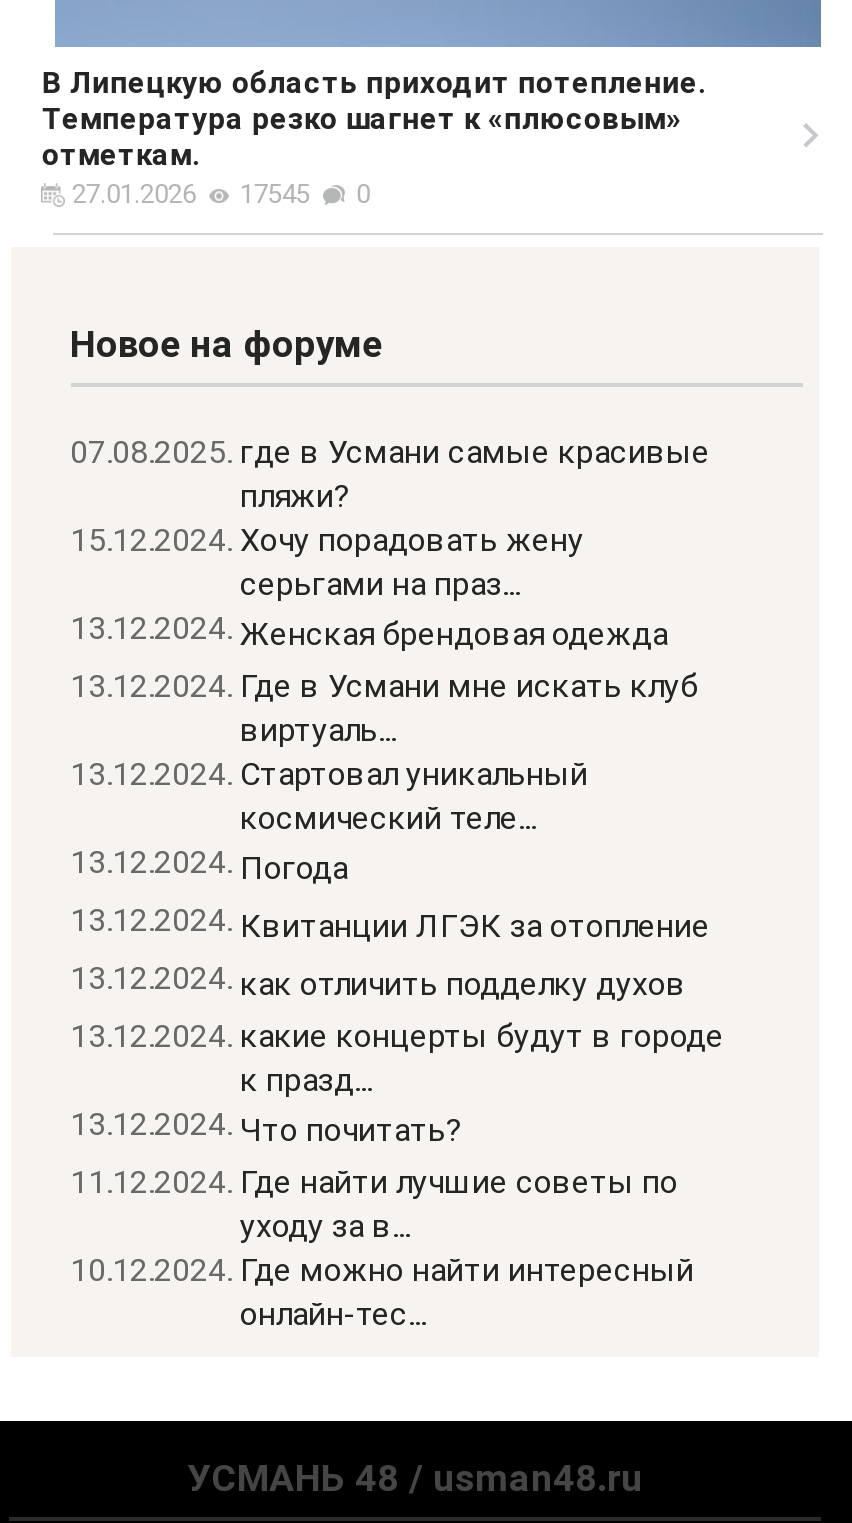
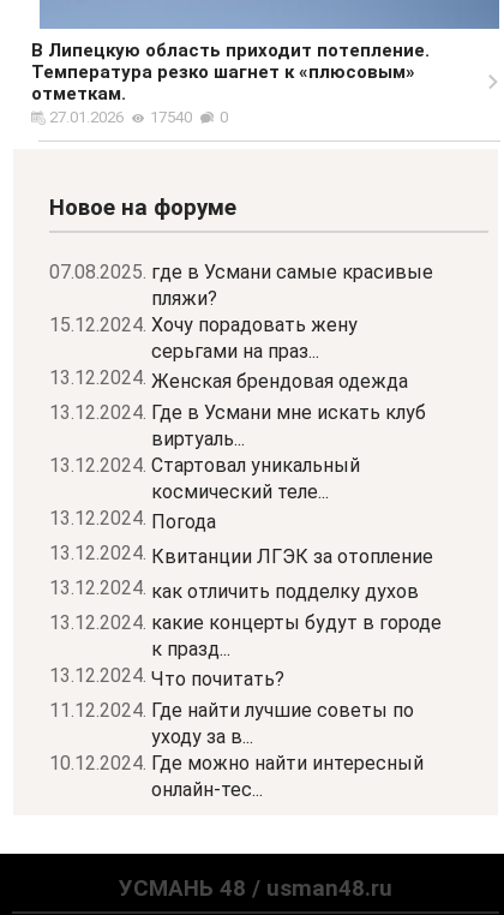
[72,179,370,209] 27.01.2026 17545 0 -> [50,108,228,126] 27.01.2026 17540 0

